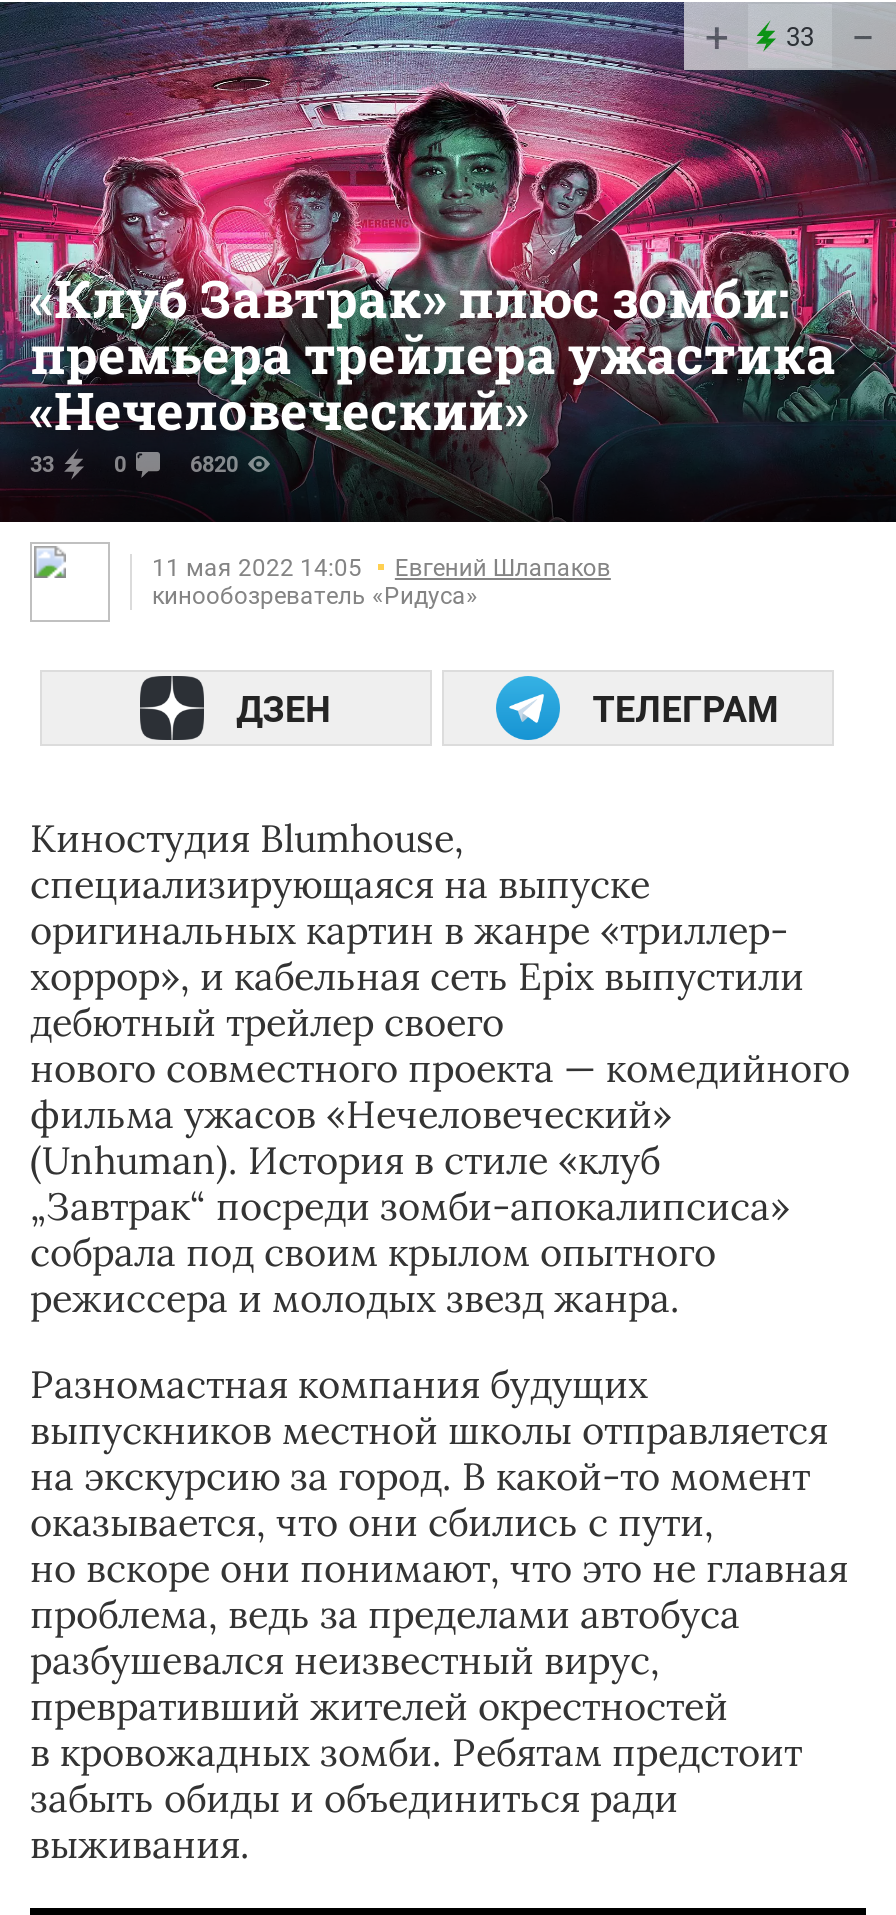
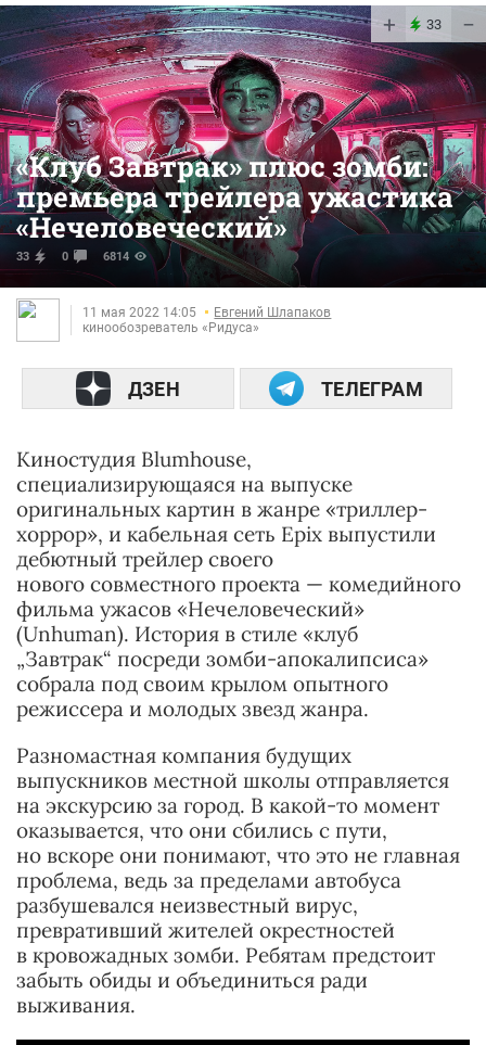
[190,452,238,478] 6820 -> [103,250,129,264] 6814

